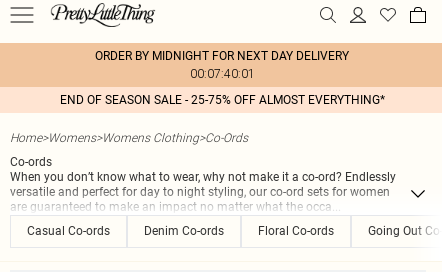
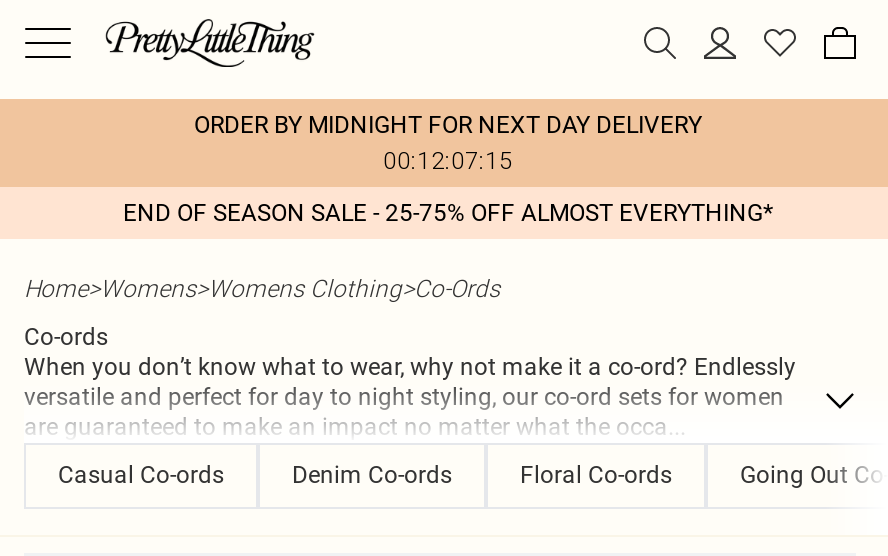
[189,66,254,81] 00:07:40:01 -> [383,145,513,175] 00:12:07:15

